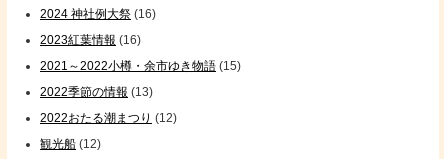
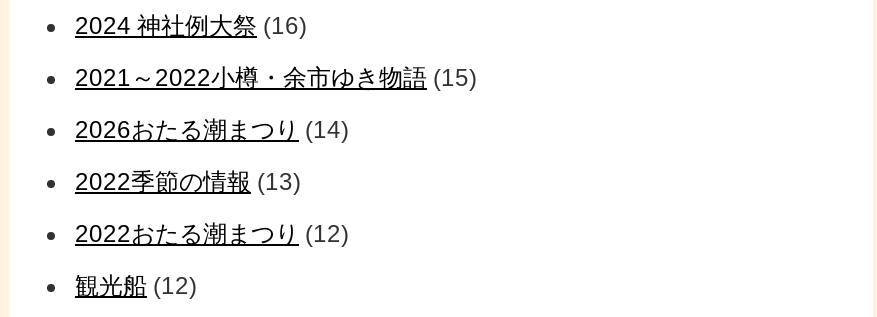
[40,33,141,47] 2023紅葉情報(16) -> none
moved [40,59,241,73] -> [75,64,477,92]: 2021～2022小樽・余市ゆき物語(15)
none -> [75,116,349,144] 2026おたる潮まつり(14)

